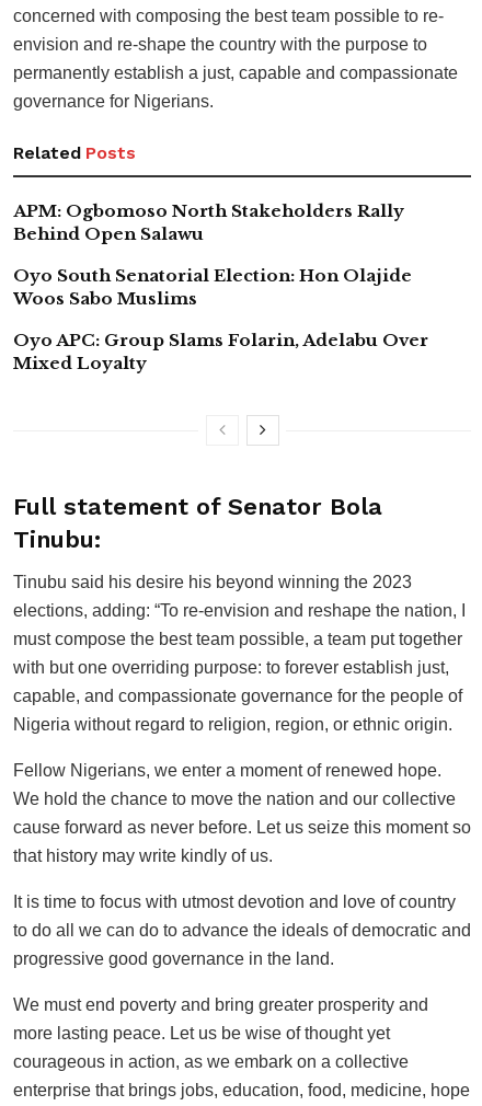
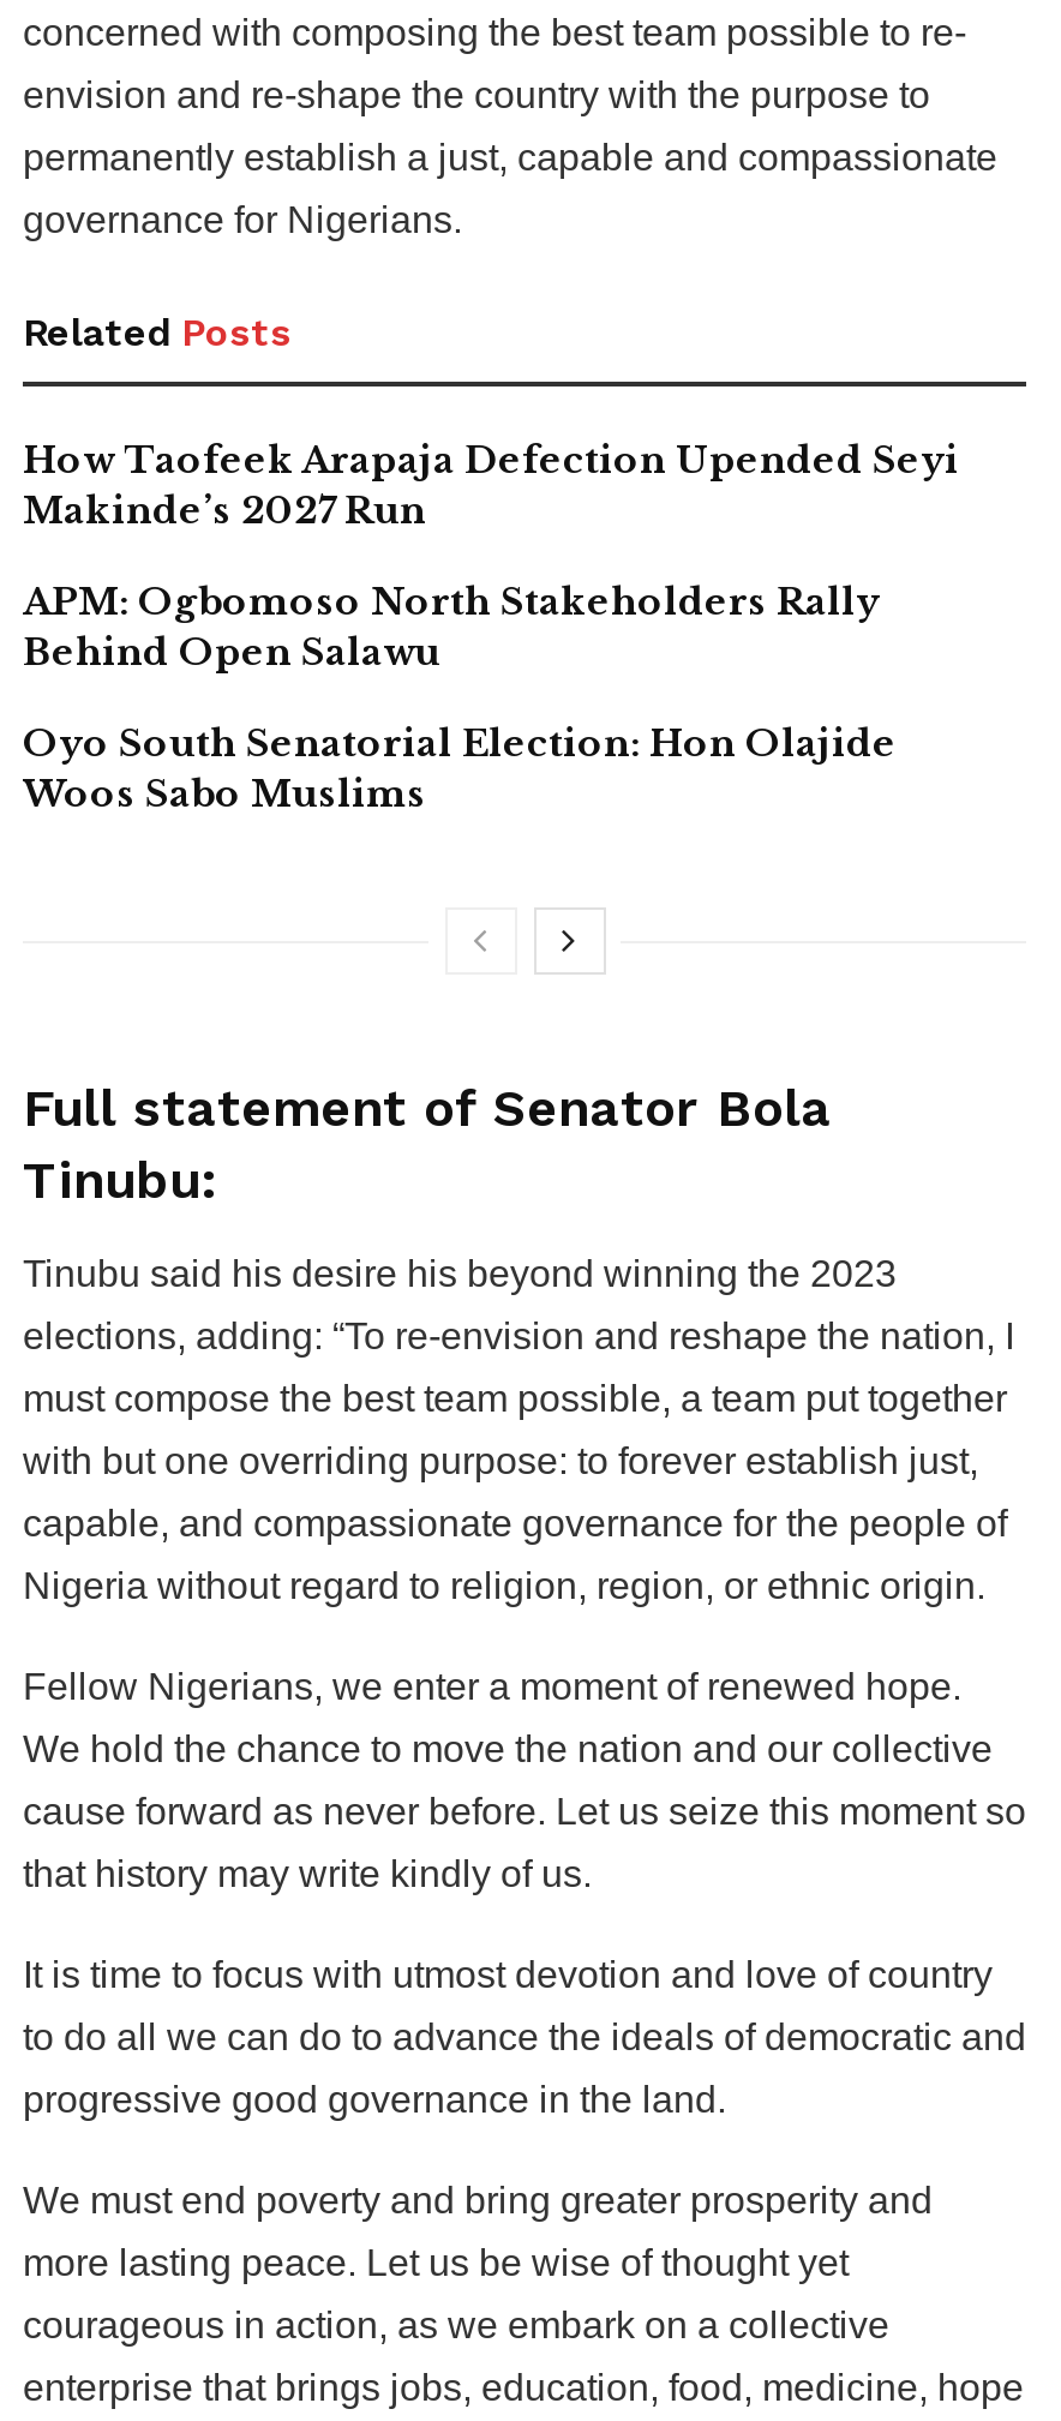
none -> [23,436,959,532] How Taofeek Arapaja Defection Upended Seyi | Makinde’s 2027 Run
moved [13,200,412,308] -> [23,577,897,815]: APM: Ogbomoso North Stakeholders Rally | Behind Open Salawu | Oyo South Senatorial Election: Hon Olajide | Woos Sabo Muslims
[13,329,428,373] Oyo APC: Group Slams Folarin, Adelabu Over | Mixed Loyalty -> none

